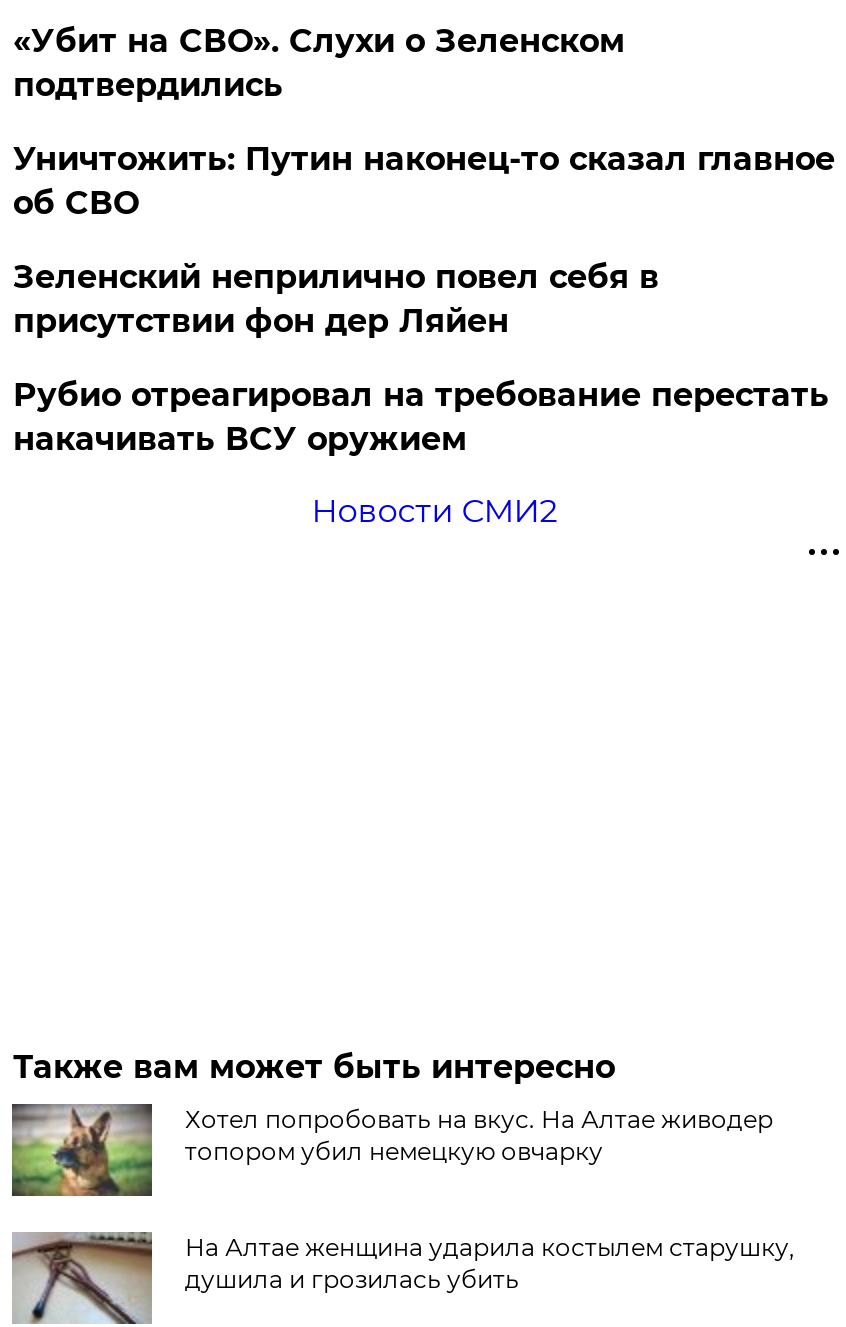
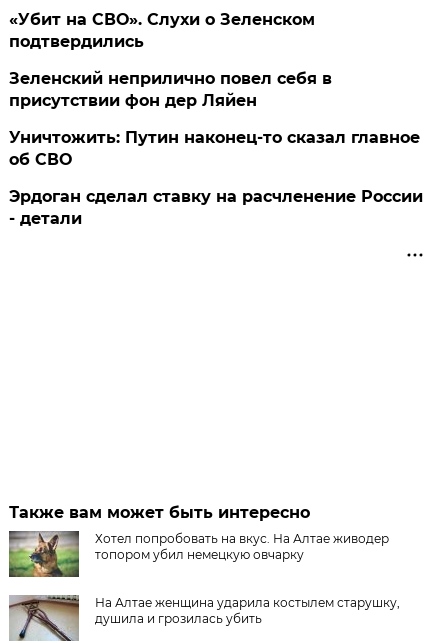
moved [13,140,835,222] -> [9,128,420,169]: Уничтожить: Путин наконец-то сказал главное | об СВО
moved [13,258,659,340] -> [9,69,332,110]: Зеленский неприлично повел cебя в | присутствии фон дер Ляйен
[13,376,829,458] Рубио отреагировал на требование перестать | накачивать ВСУ оружием -> none
[311,492,557,530] Новости СМИ2 -> [9,187,423,228] Эрдоган сделал ставку на расчленение России | - детали

